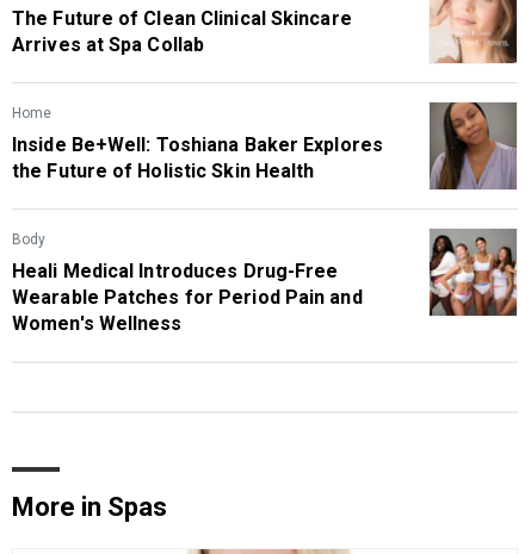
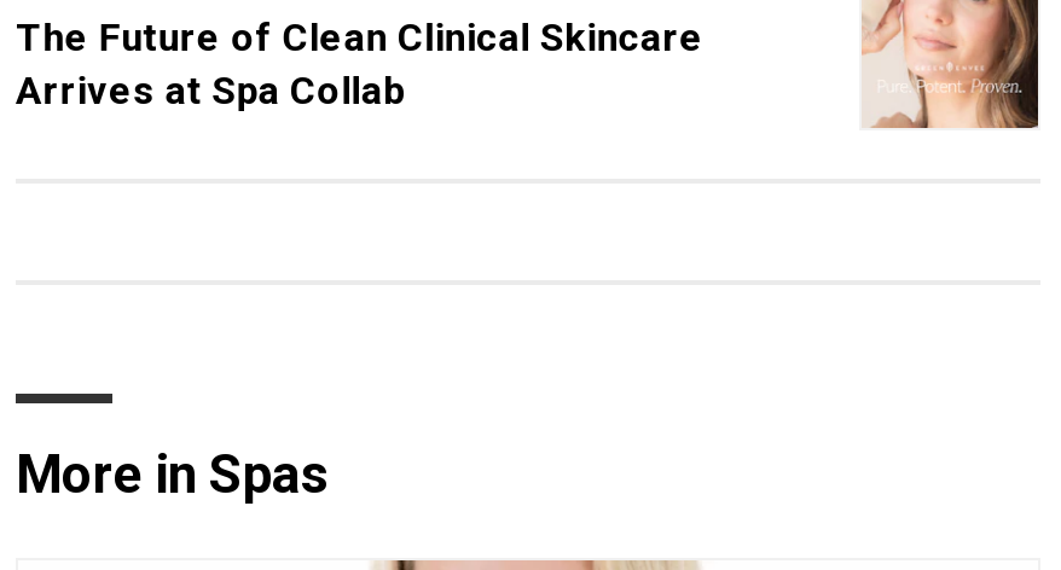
[12,101,518,335] [image] | Home | Inside Be+Well: Toshiana Baker Explores | the Future of Holistic Skin Health | Body | Heali Medical Introduces Drug-Free | Wearable Patches for Period Pain and | Women's Wellness -> none
[428,228,518,317] [image] -> none

